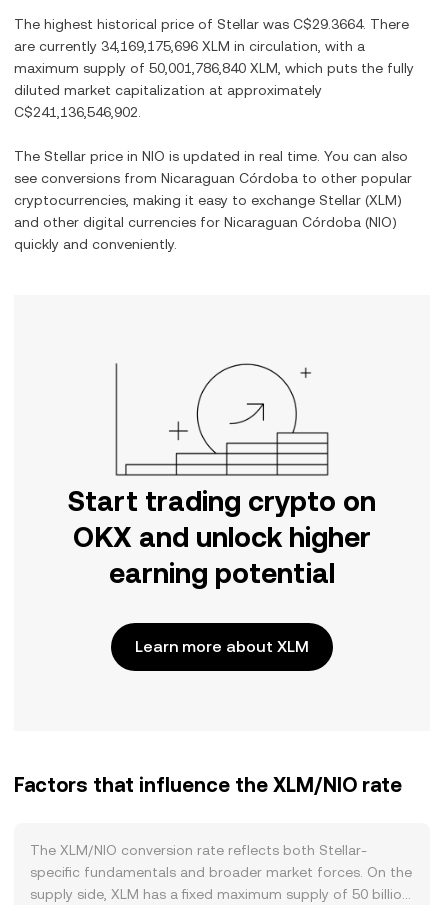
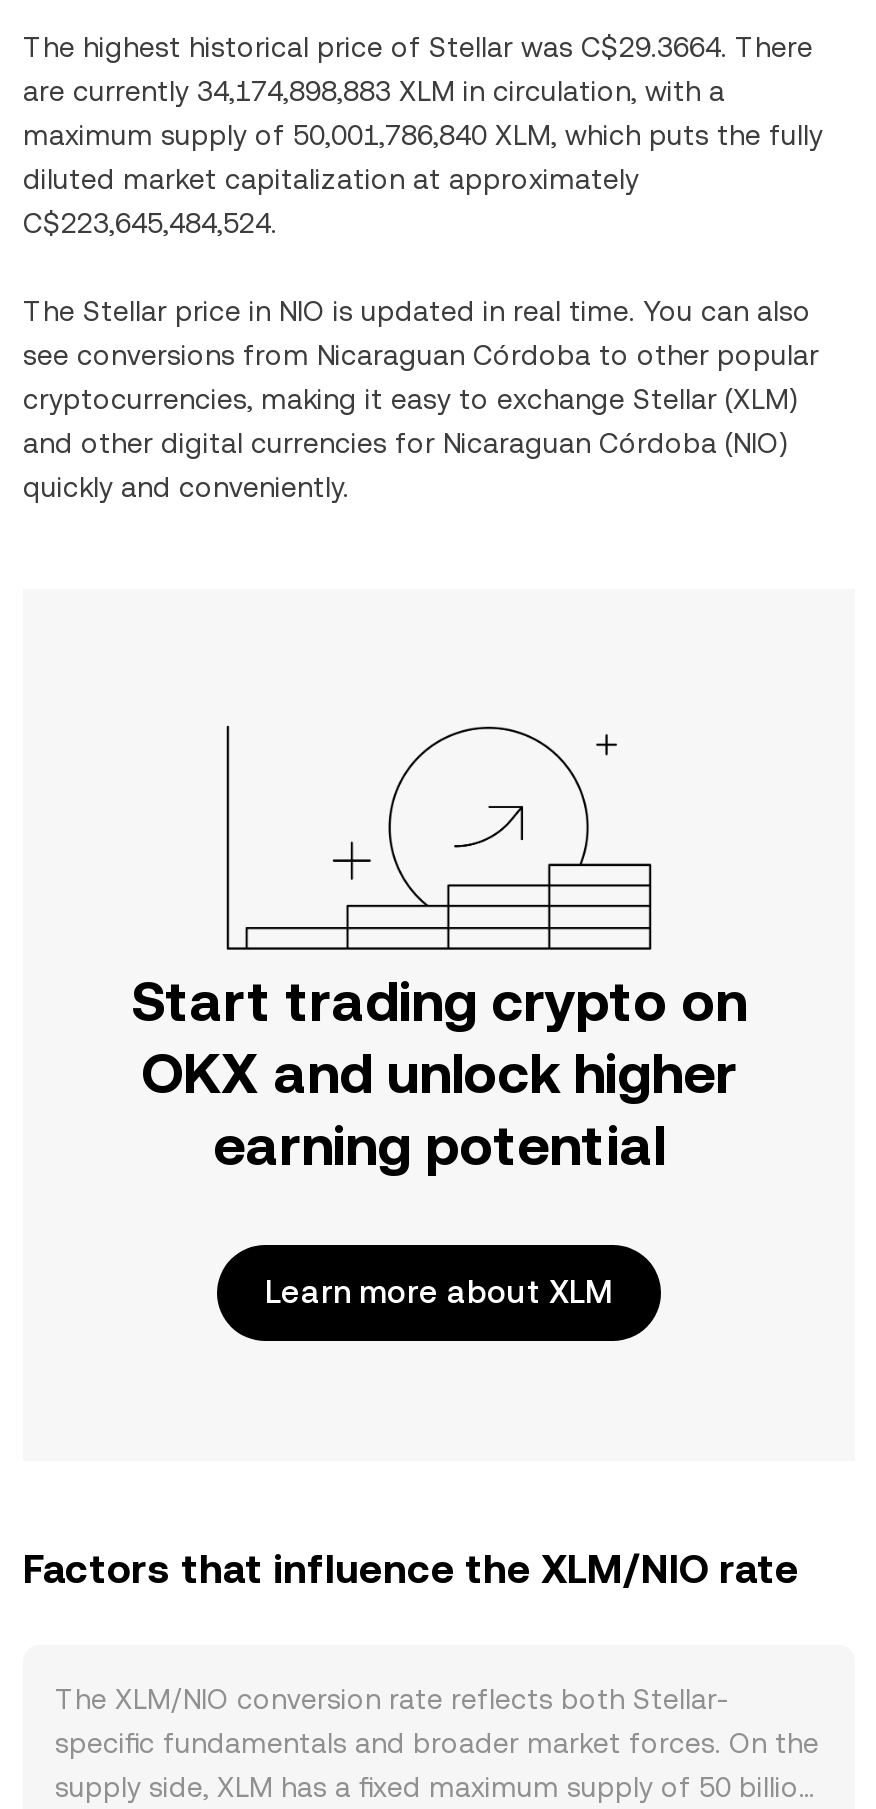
[14,38,365,54] are currently 34,169,175,696 XLM in circulation, with a -> [23,75,725,107] are currently 34,174,898,883 XLM in circulation, with a
[14,104,141,120] C$241,136,546,902. -> [23,207,277,239] C$223,645,484,524.

